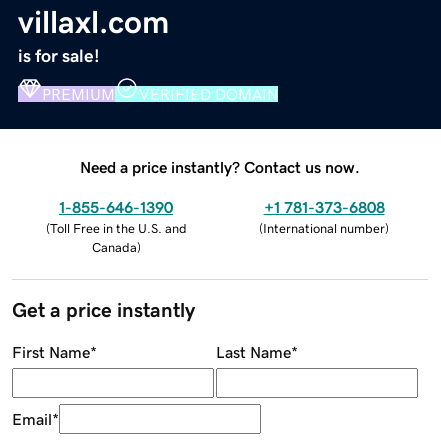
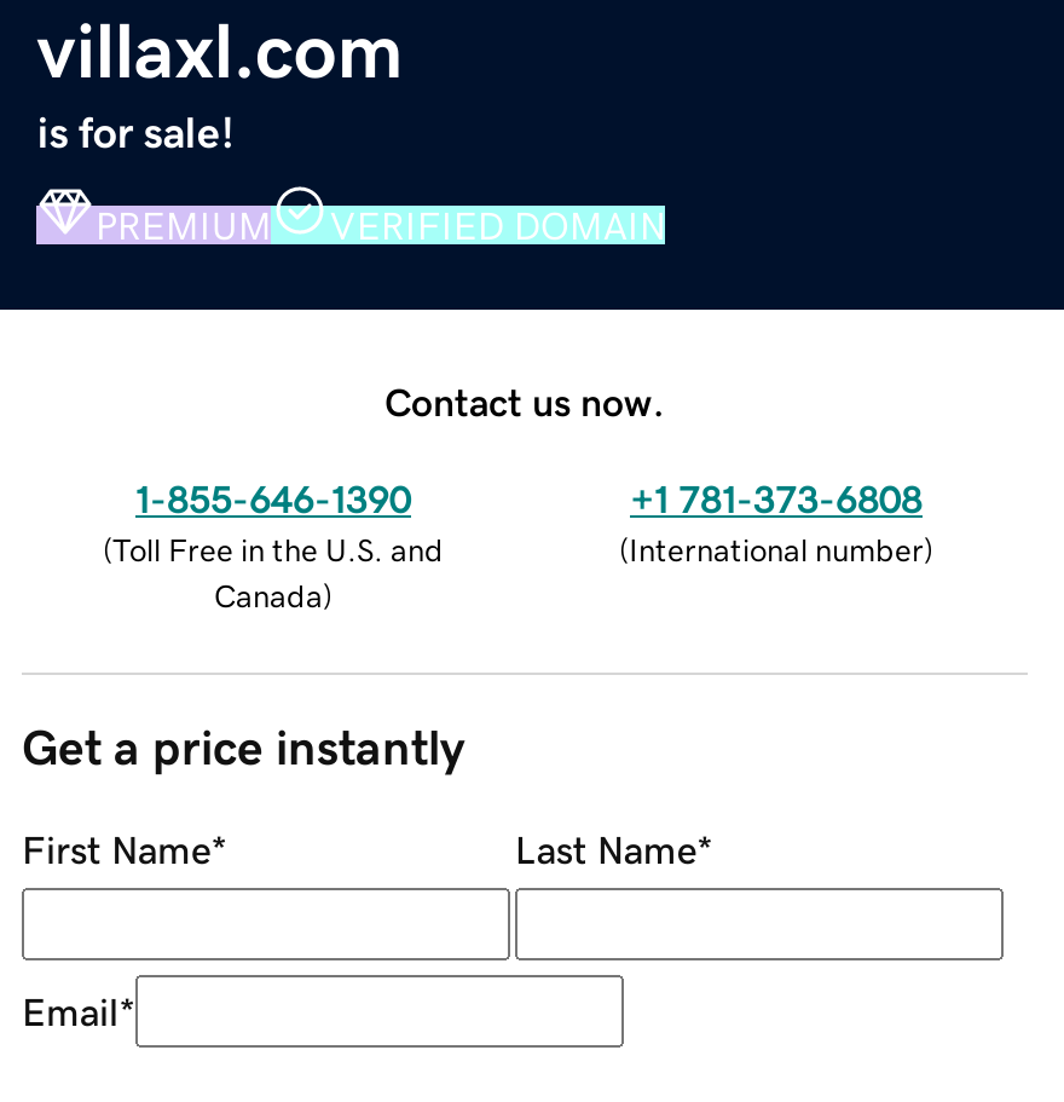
[80,159,360,175] Need a price instantly? Contact us now. -> [384,381,665,420] Contact us now.

